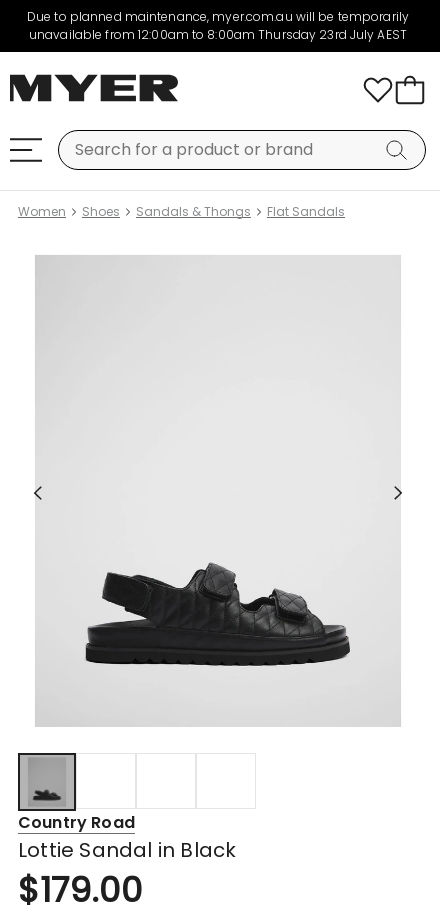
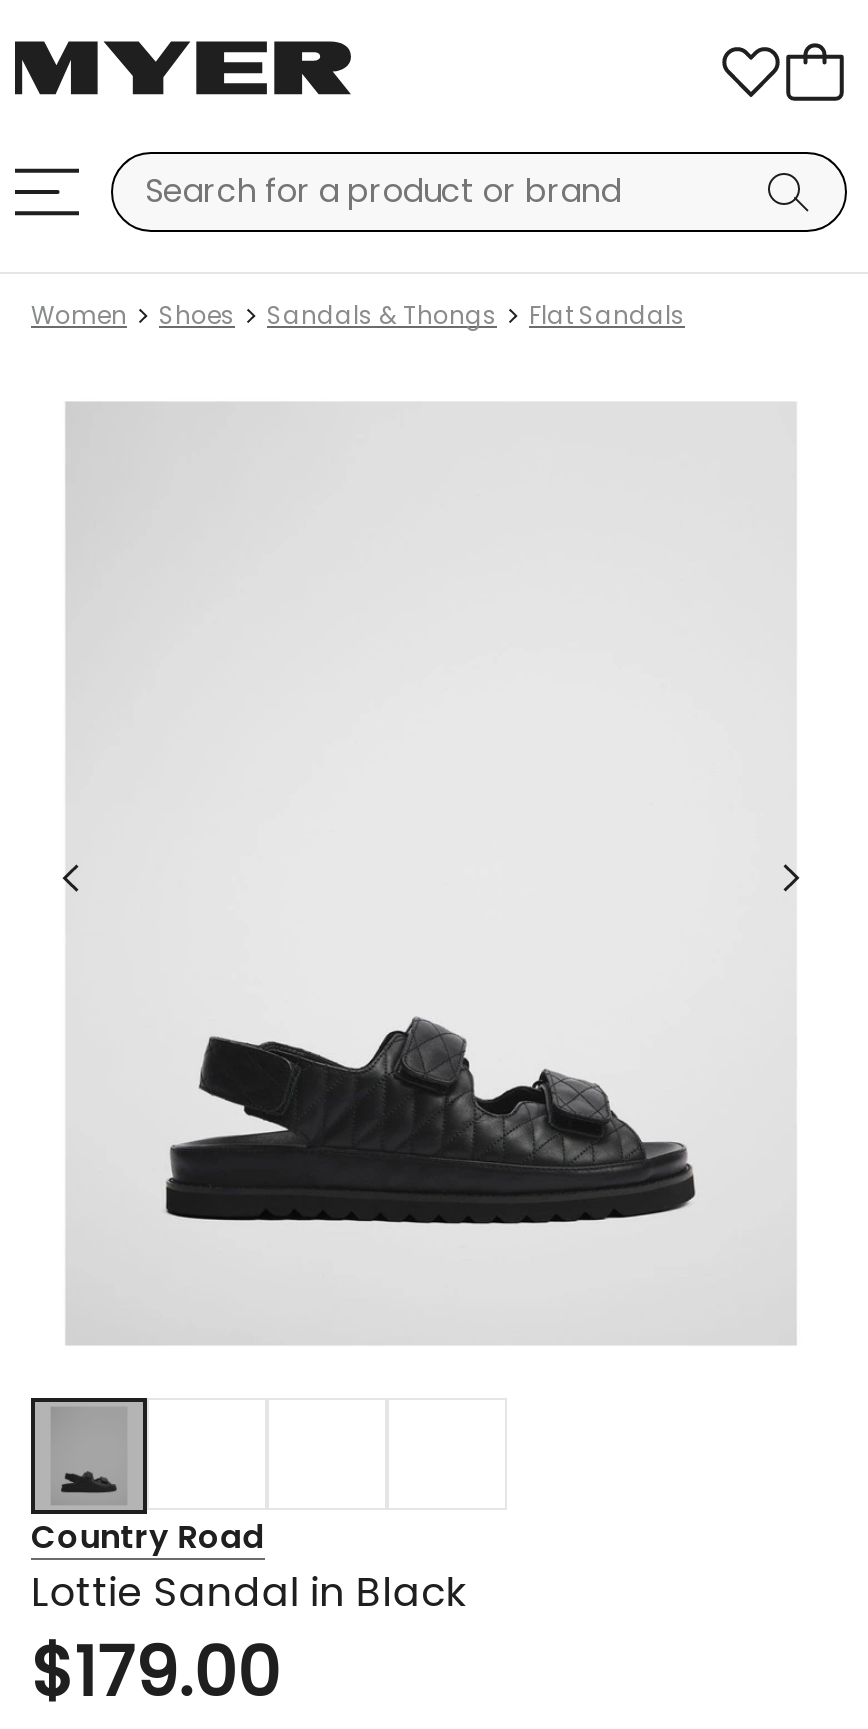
[27,8,409,43] Due to planned maintenance, myer.com.au will be temporarily | unavailable from 12:00am to 8:00am Thursday 23rd July AEST -> none

